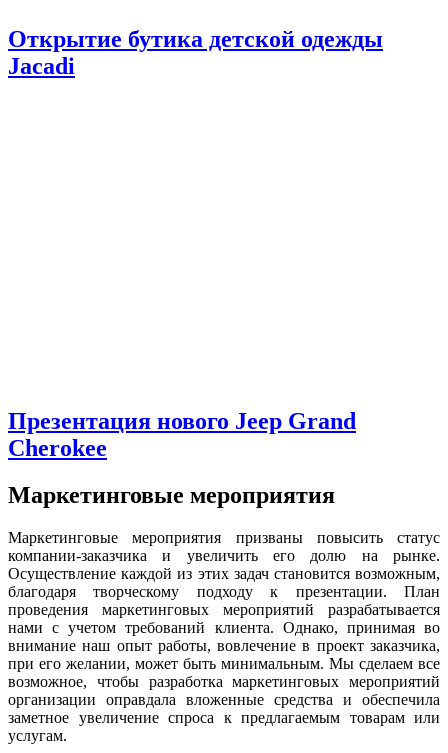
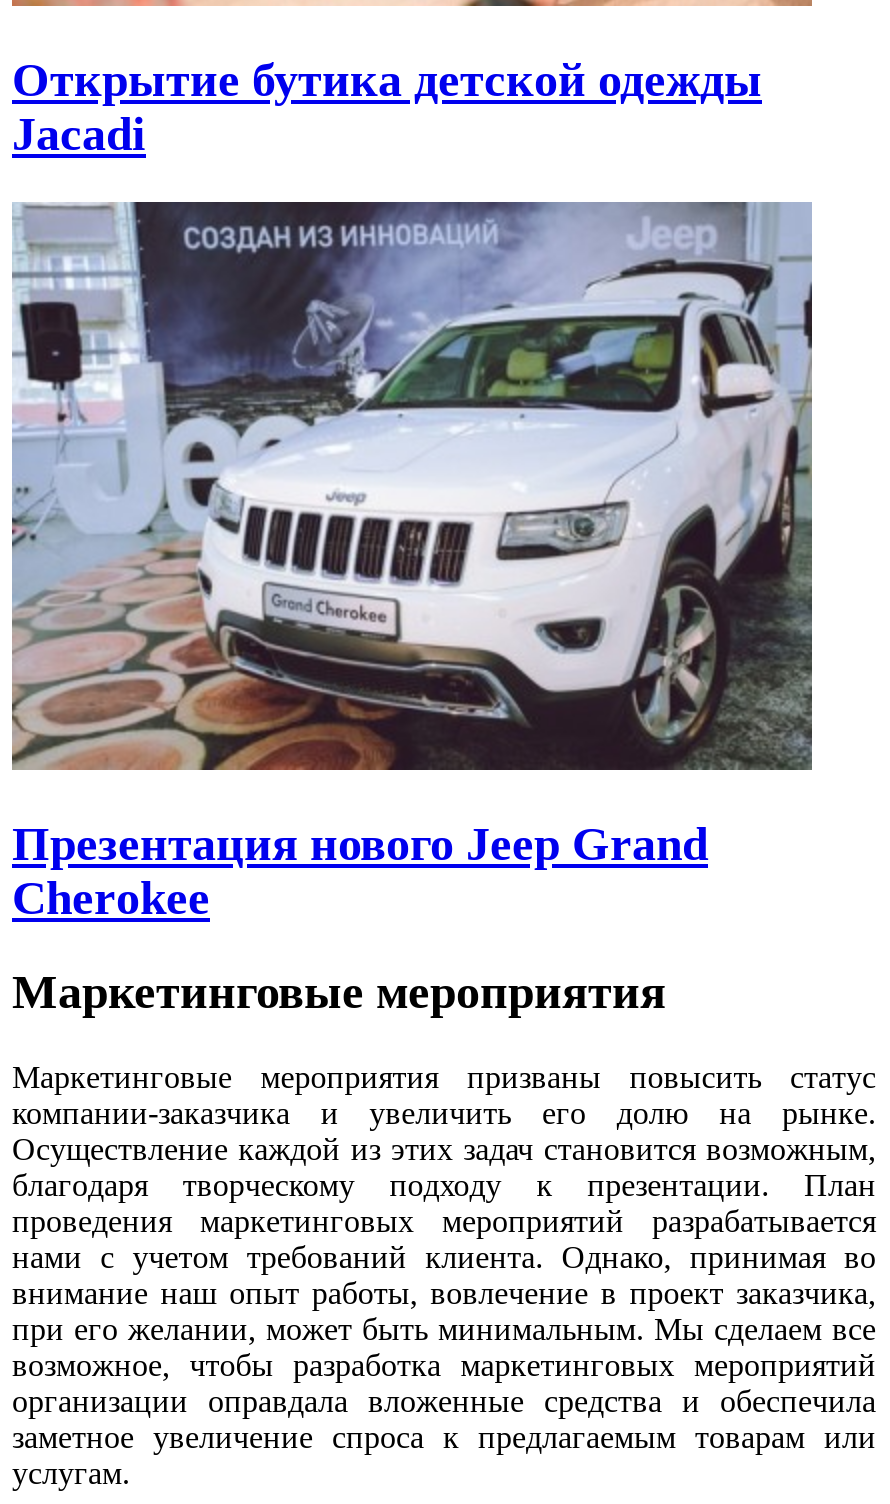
none -> [10,200,814,772] [image]

